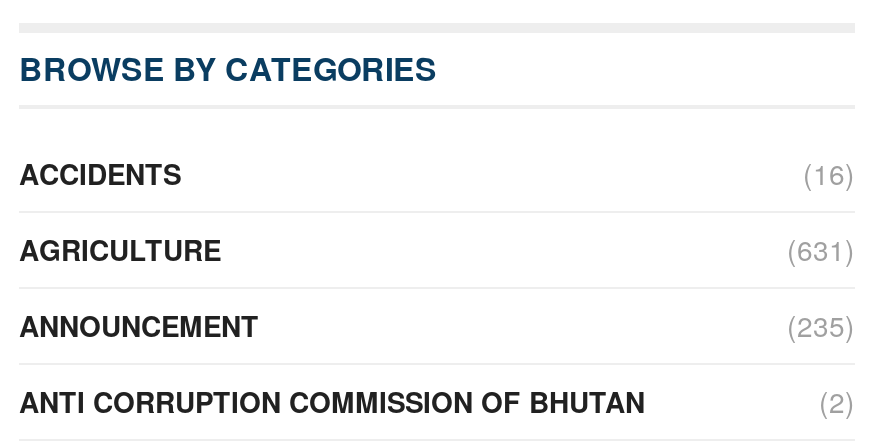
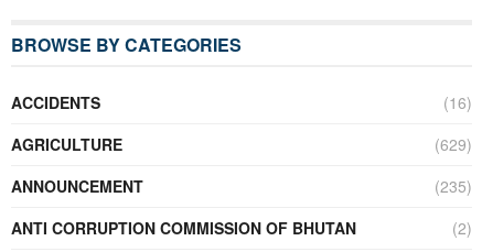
[787,228,855,268] (631) -> [435,133,472,155] (629)

